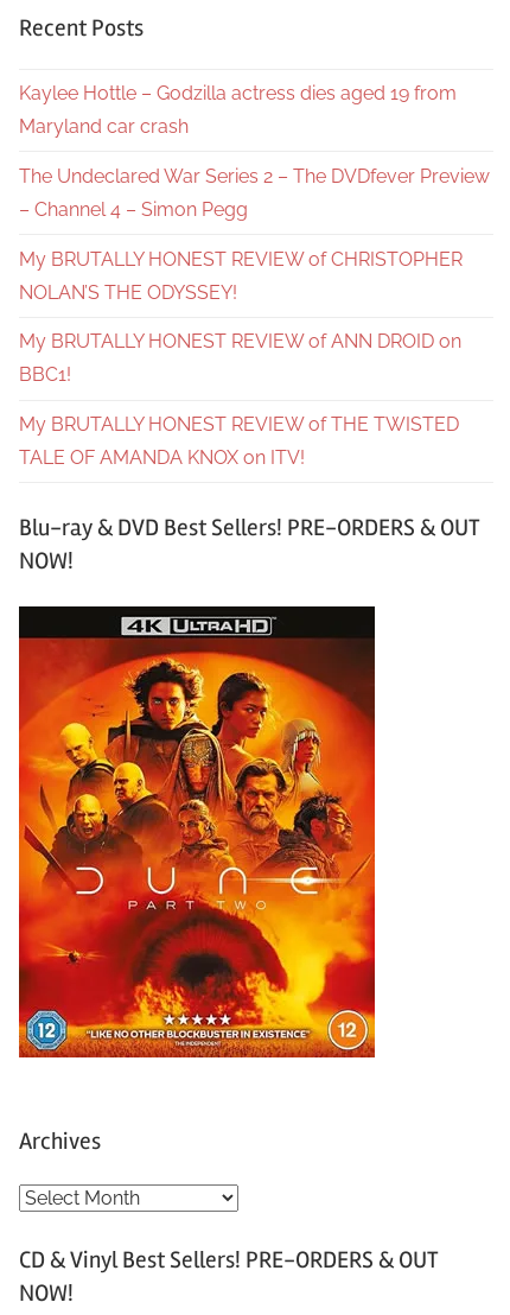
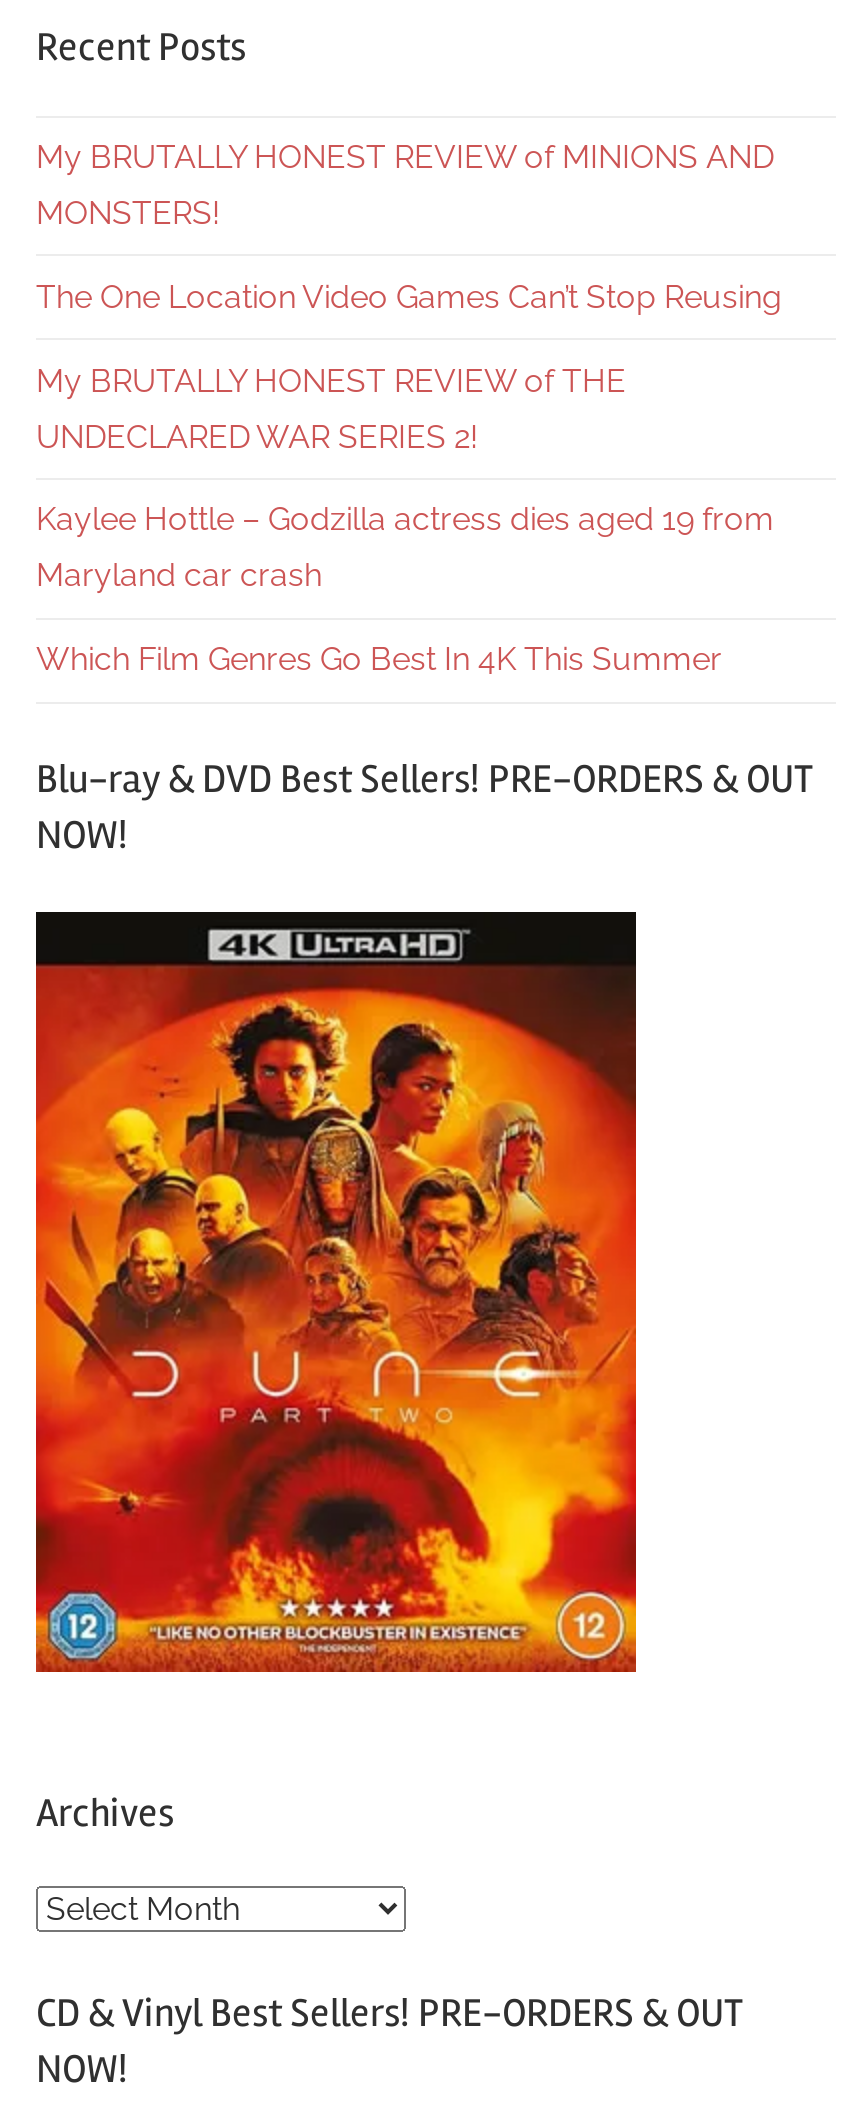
none -> [36,138,782,455] My BRUTALLY HONEST REVIEW of MINIONS AND | MONSTERS! | The One Location Video Games Can’t Stop Reusing | My BRUTALLY HONEST REVIEW of THE | UNDECLARED WAR SERIES 2!
moved [19,82,457,138] -> [36,501,774,595]: Kaylee Hottle – Godzilla actress dies aged 19 from | Maryland car crash
[19,165,490,469] The Undeclared War Series 2 – The DVDfever Preview | – Channel 4 – Simon Pegg | My BRUTALLY HONEST REVIEW of CHRISTOPHER | NOLAN’S THE ODYSSEY! | My BRUTALLY HONEST REVIEW of ANN DROID on | BBC1! | My BRUTALLY HONEST REVIEW of THE TWISTED | TALE OF AMANDA KNOX on ITV! -> [36,640,722,678] Which Film Genres Go Best In 4K This Summer

